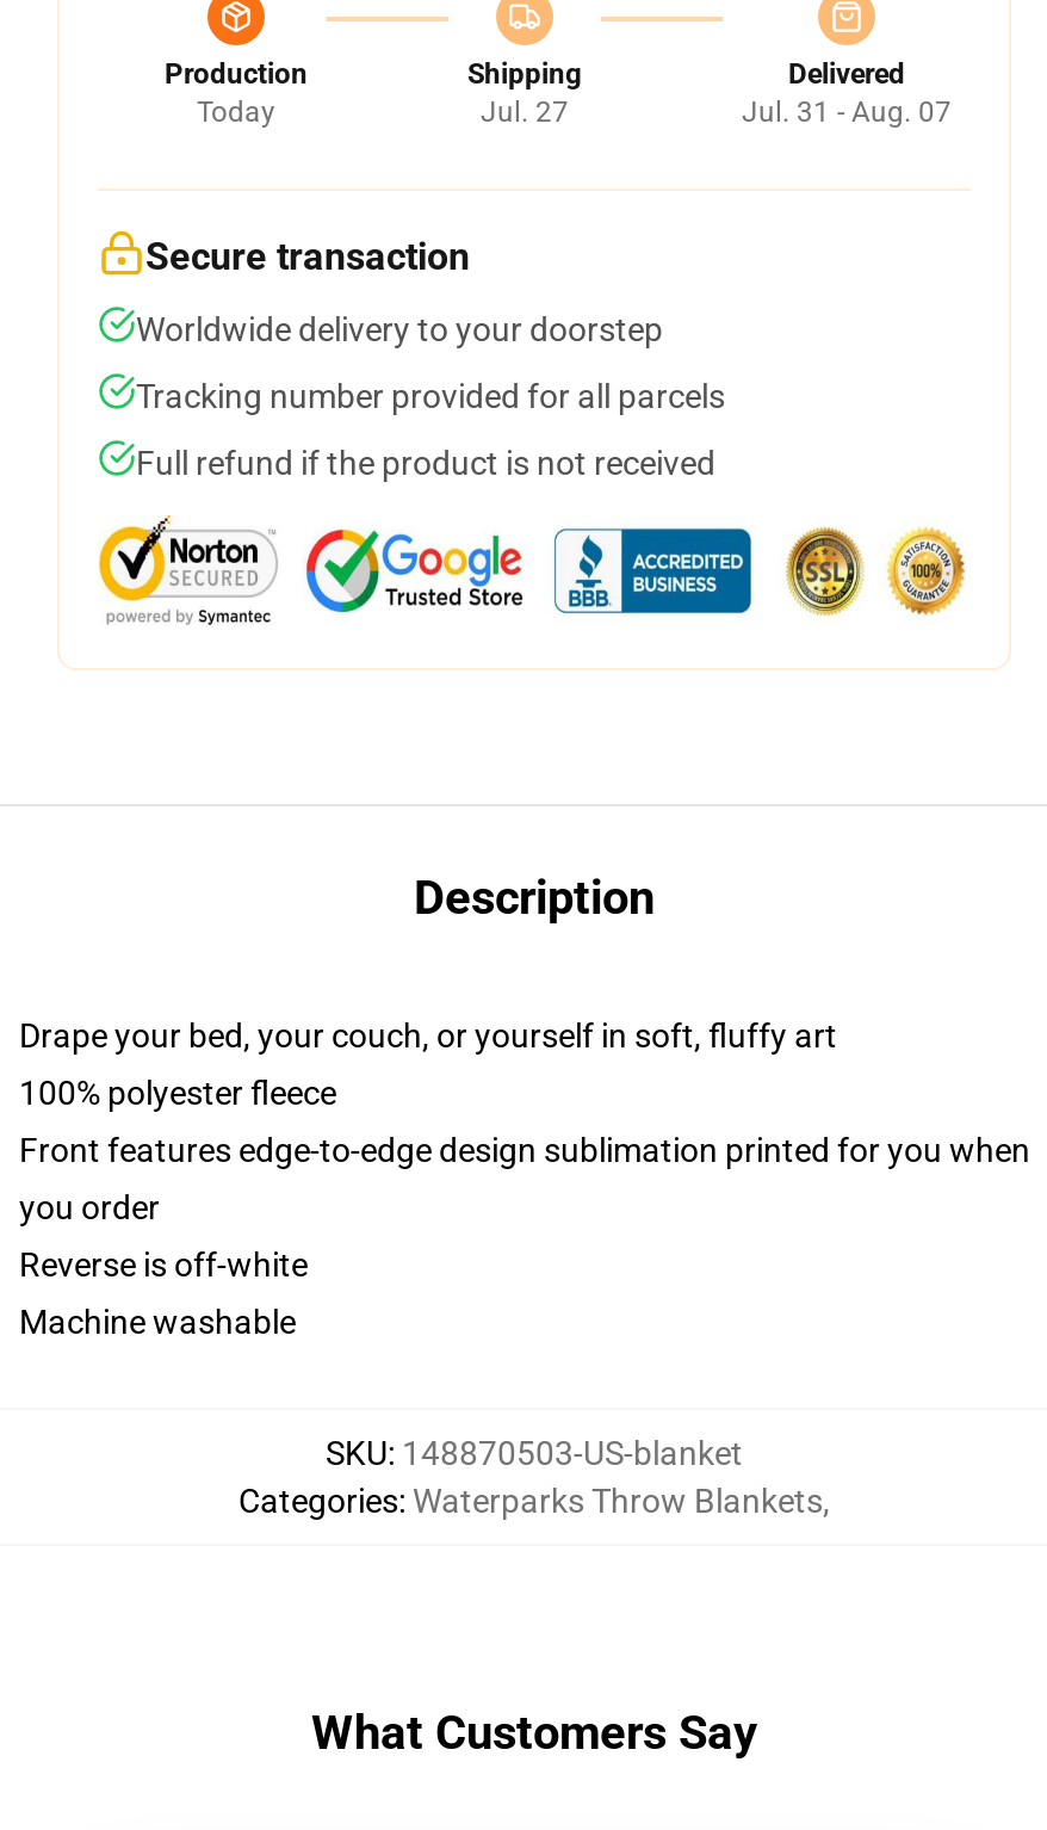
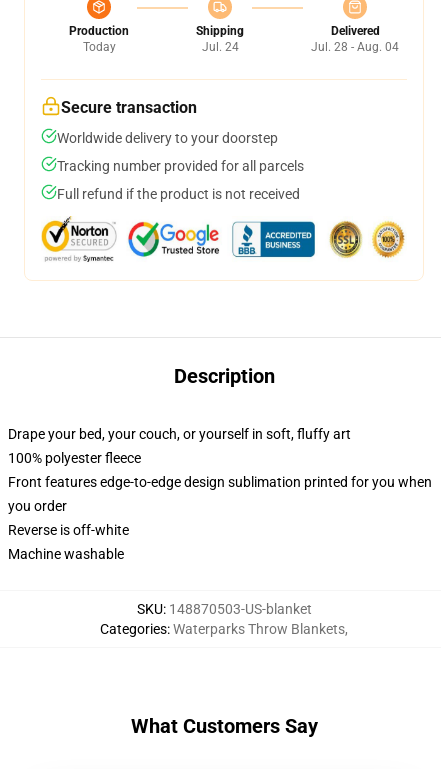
[481,95,569,129] Jul. 27 -> [201,40,238,54] Jul. 24
[742,95,952,129] Jul. 31 - Aug. 07 -> [311,40,399,54] Jul. 28 - Aug. 04

